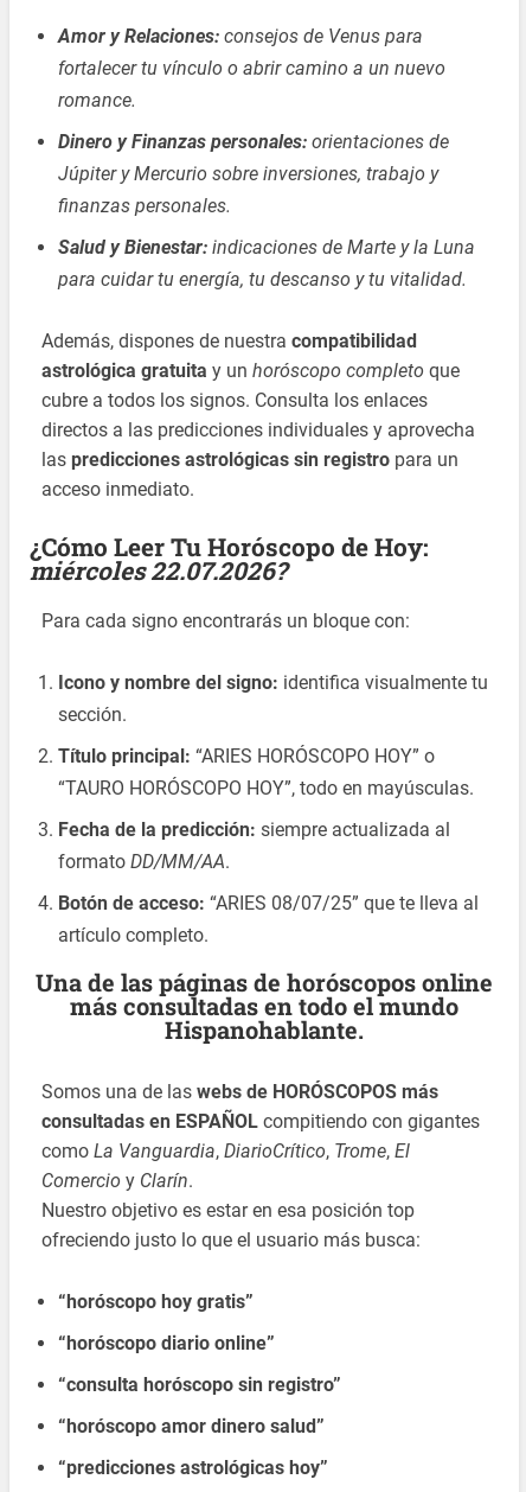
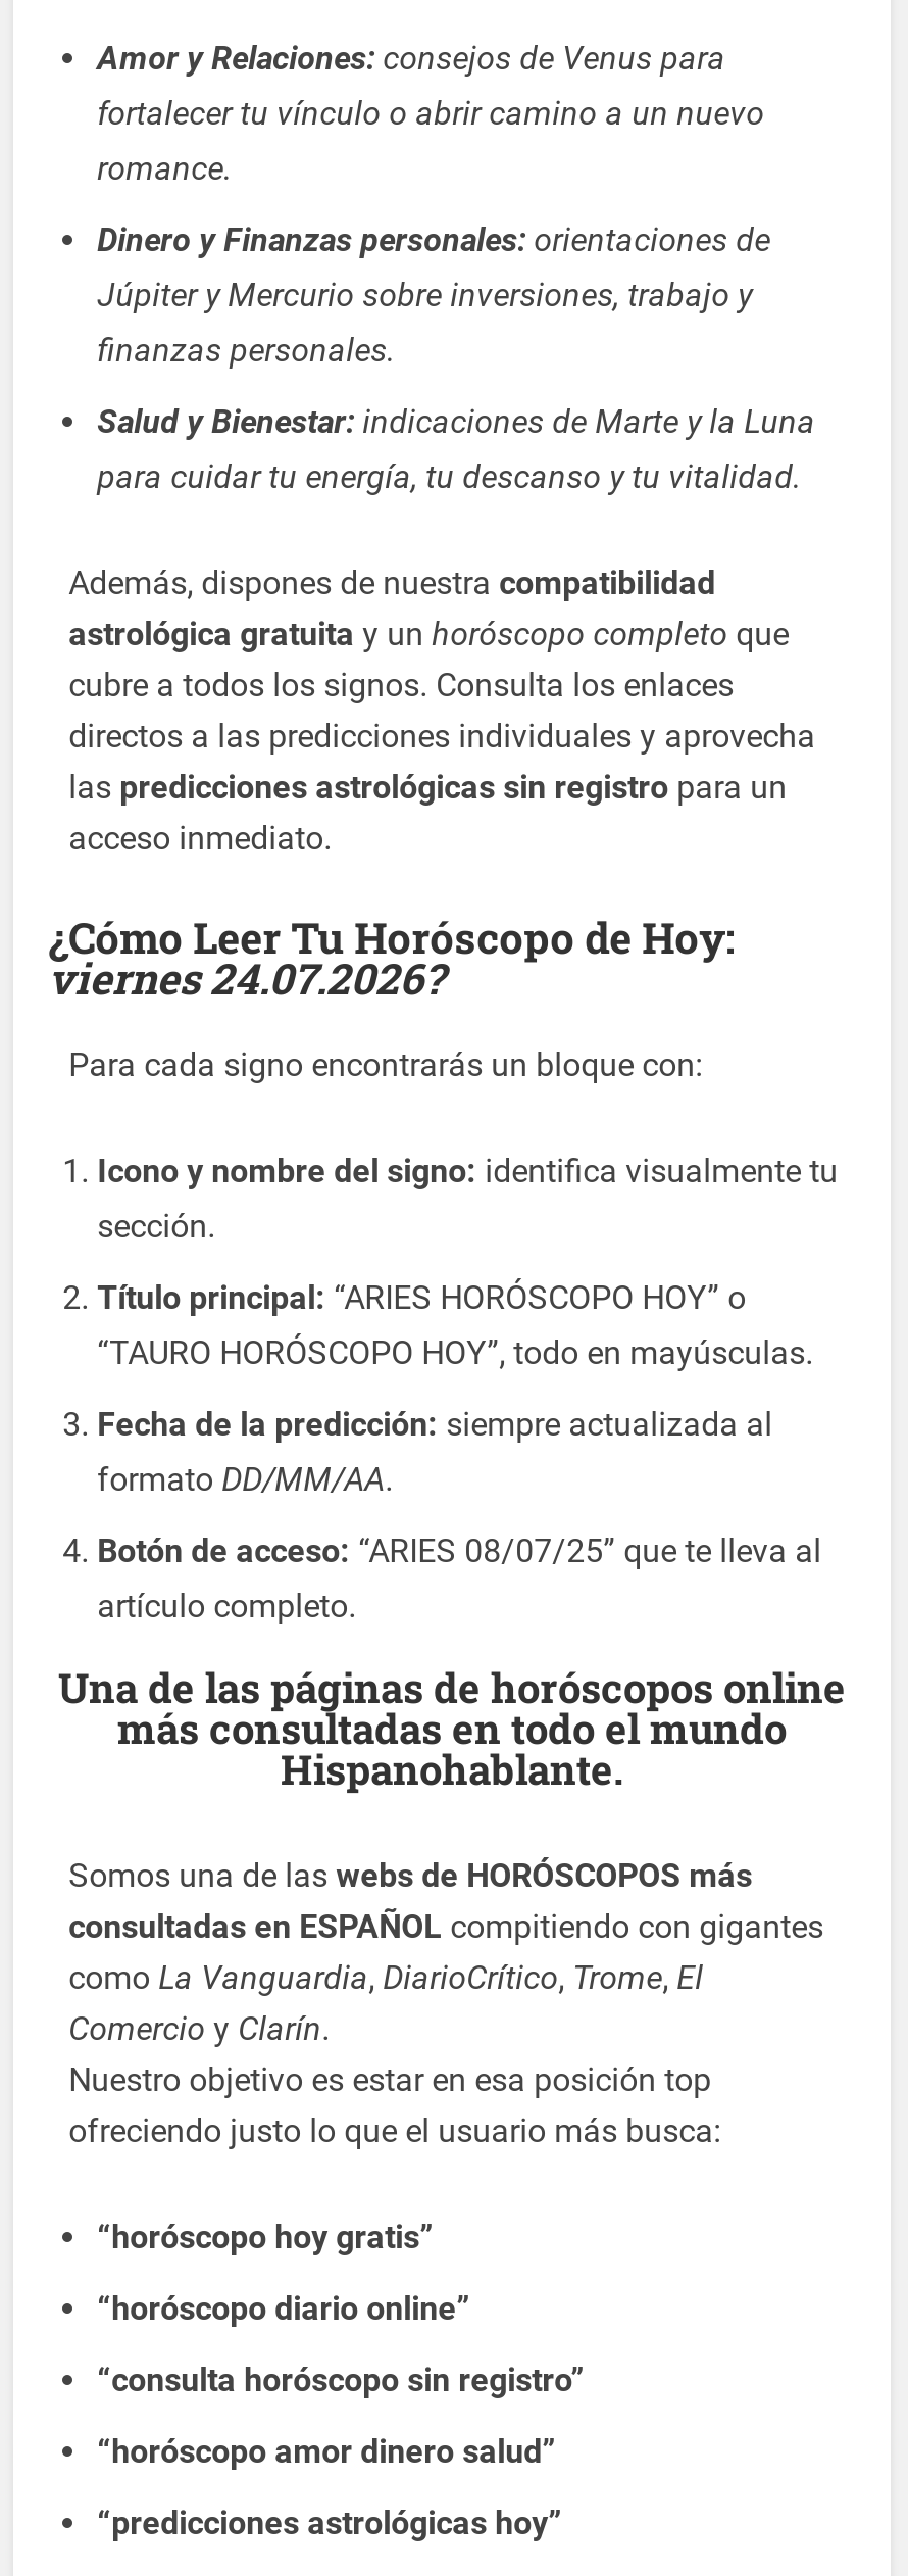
[30,554,287,587] miércoles 22.07.2026? -> [48,949,444,1006] viernes 24.07.2026?

